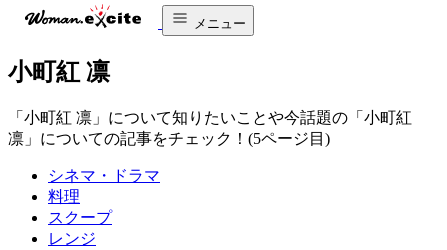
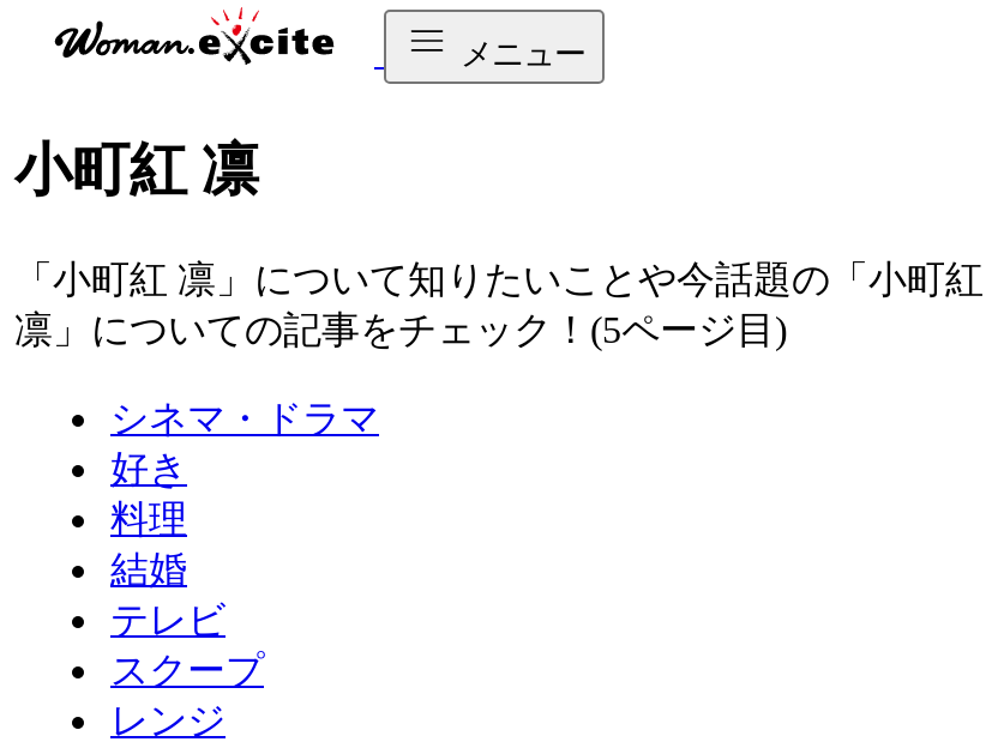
none -> [110,448,187,489] 好き
none -> [110,549,226,640] 結婚 | テレビ

